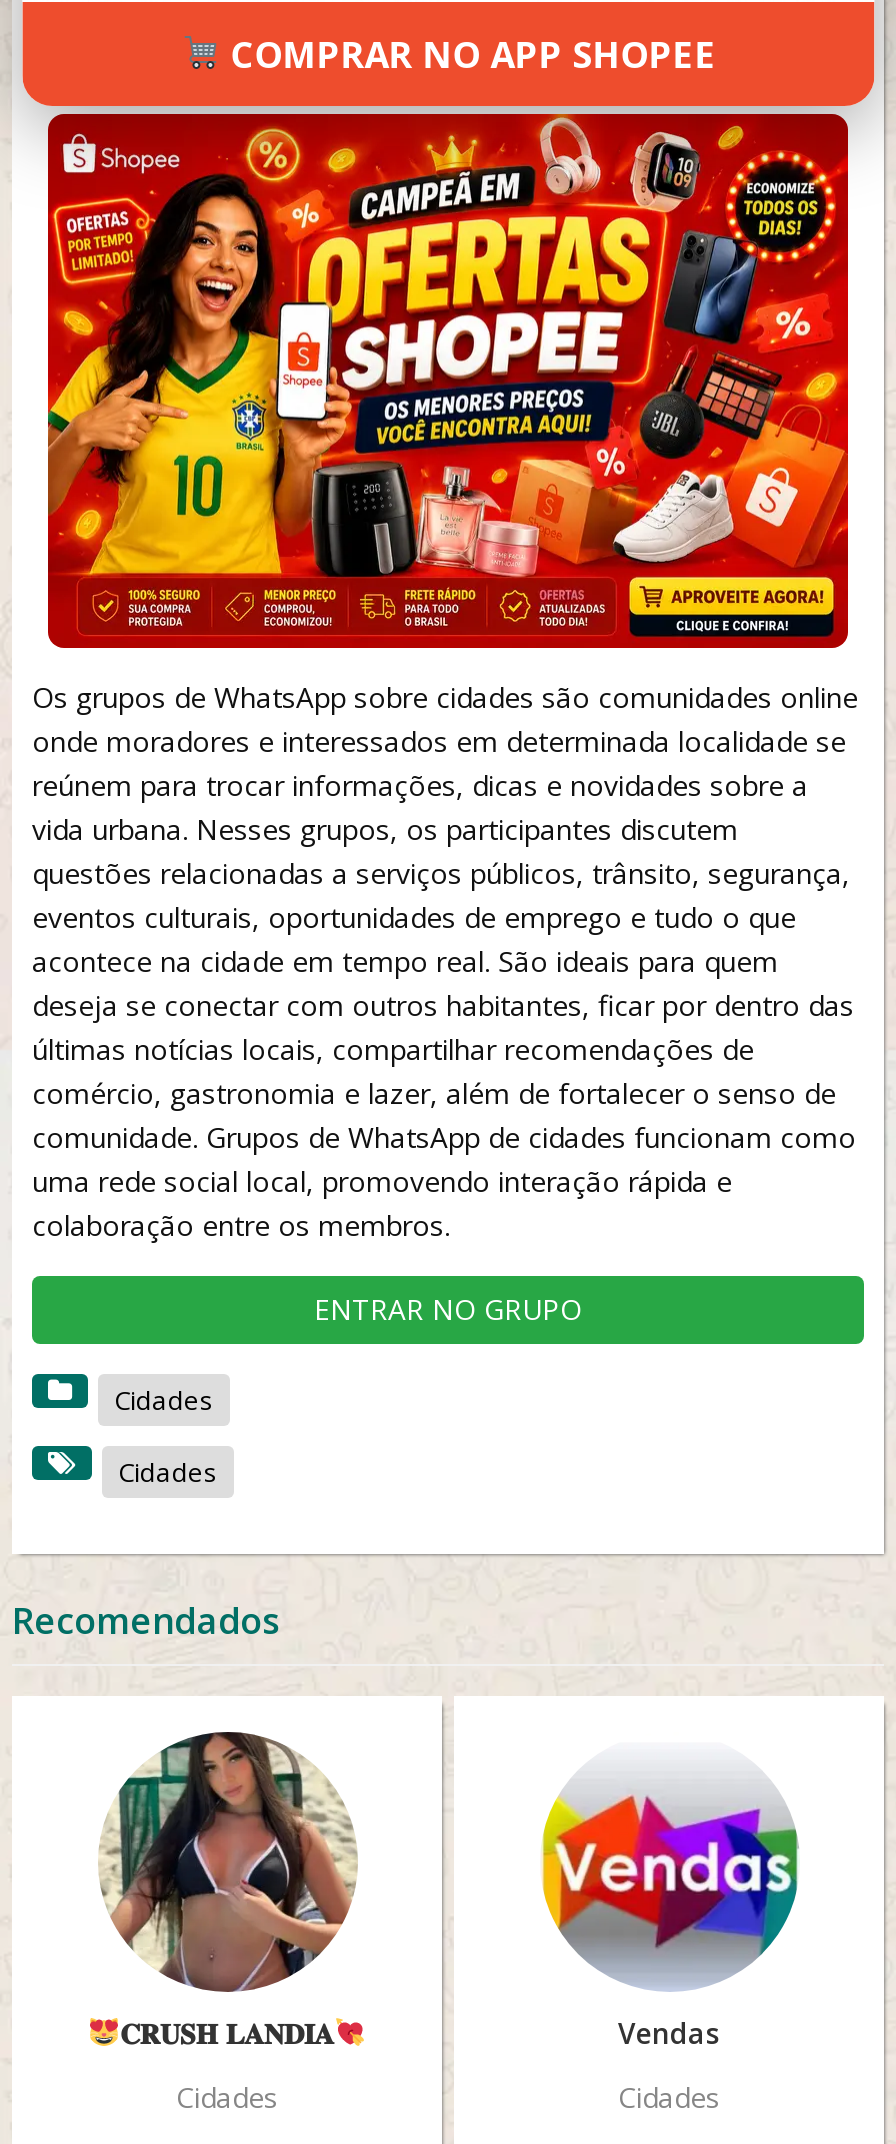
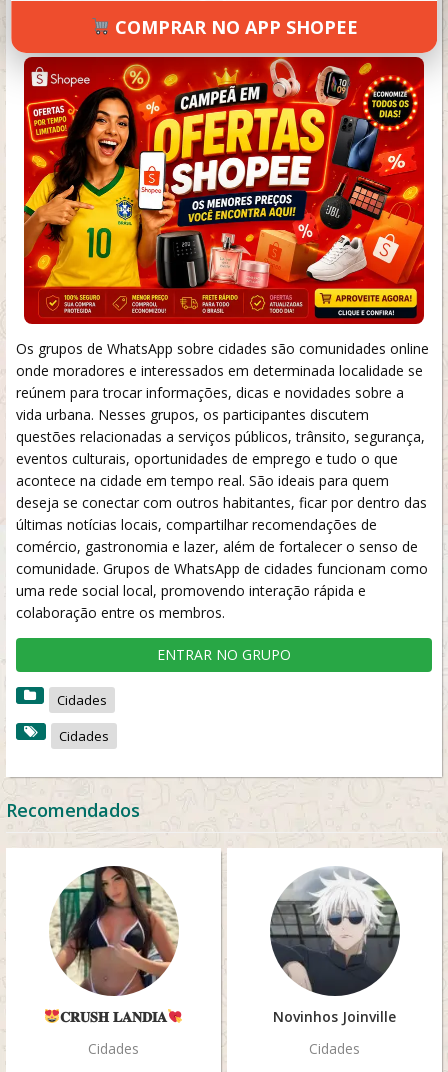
[540,1734,798,2051] [image] | Vendas -> [269,866,400,1026] [image] | Novinhos Joinville

